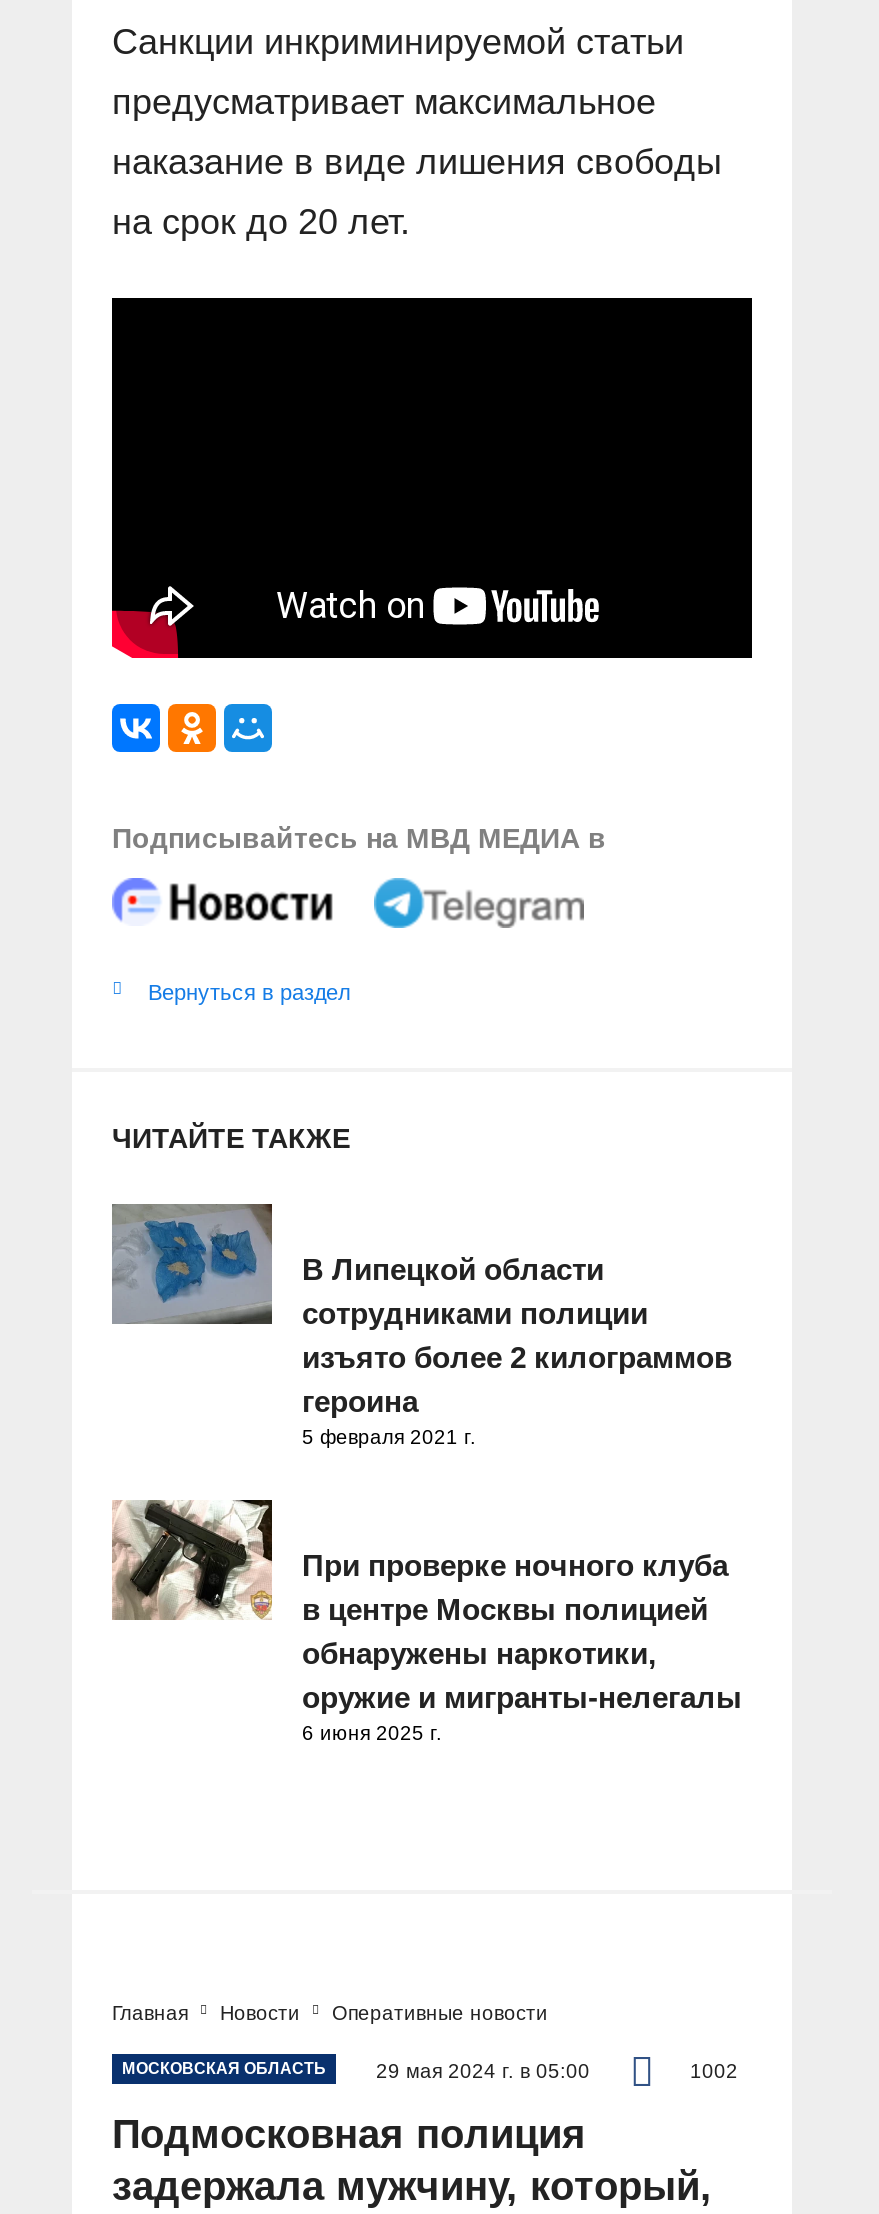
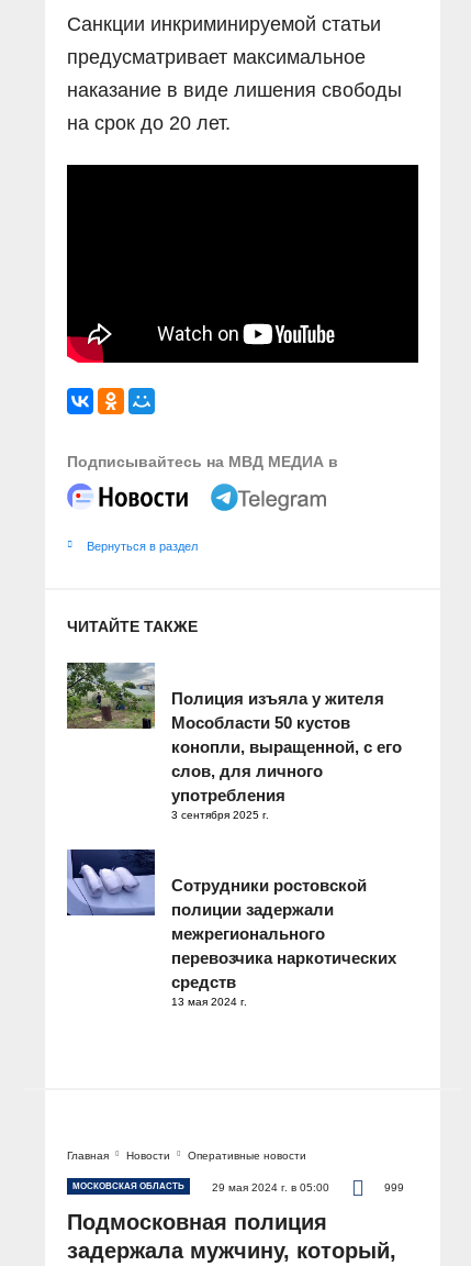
[112,1204,732,1448] [image] | В Липецкой области | сотрудниками полиции | изъято более 2 килограммов | героина | 5 февраля 2021 г. -> [67,663,402,821] [image] | Полиция изъяла у жителя | Мособласти 50 кустов | конопли, выращенной, с его | слов, для личного | употребления | 3 сентября 2025 г.
[112,1498,742,1744] [image] | При проверке ночного клуба | в центре Москвы полицией | обнаружены наркотики, | оружие и мигранты-нелегалы | 6 июня 2025 г. -> [66,848,396,1008] [image] | Сотрудники ростовской | полиции задержали | межрегионального | перевозчика наркотических | средств | 13 мая 2024 г.
[690,2060,738,2082] 1002 -> [384,1181,404,1193] 999

